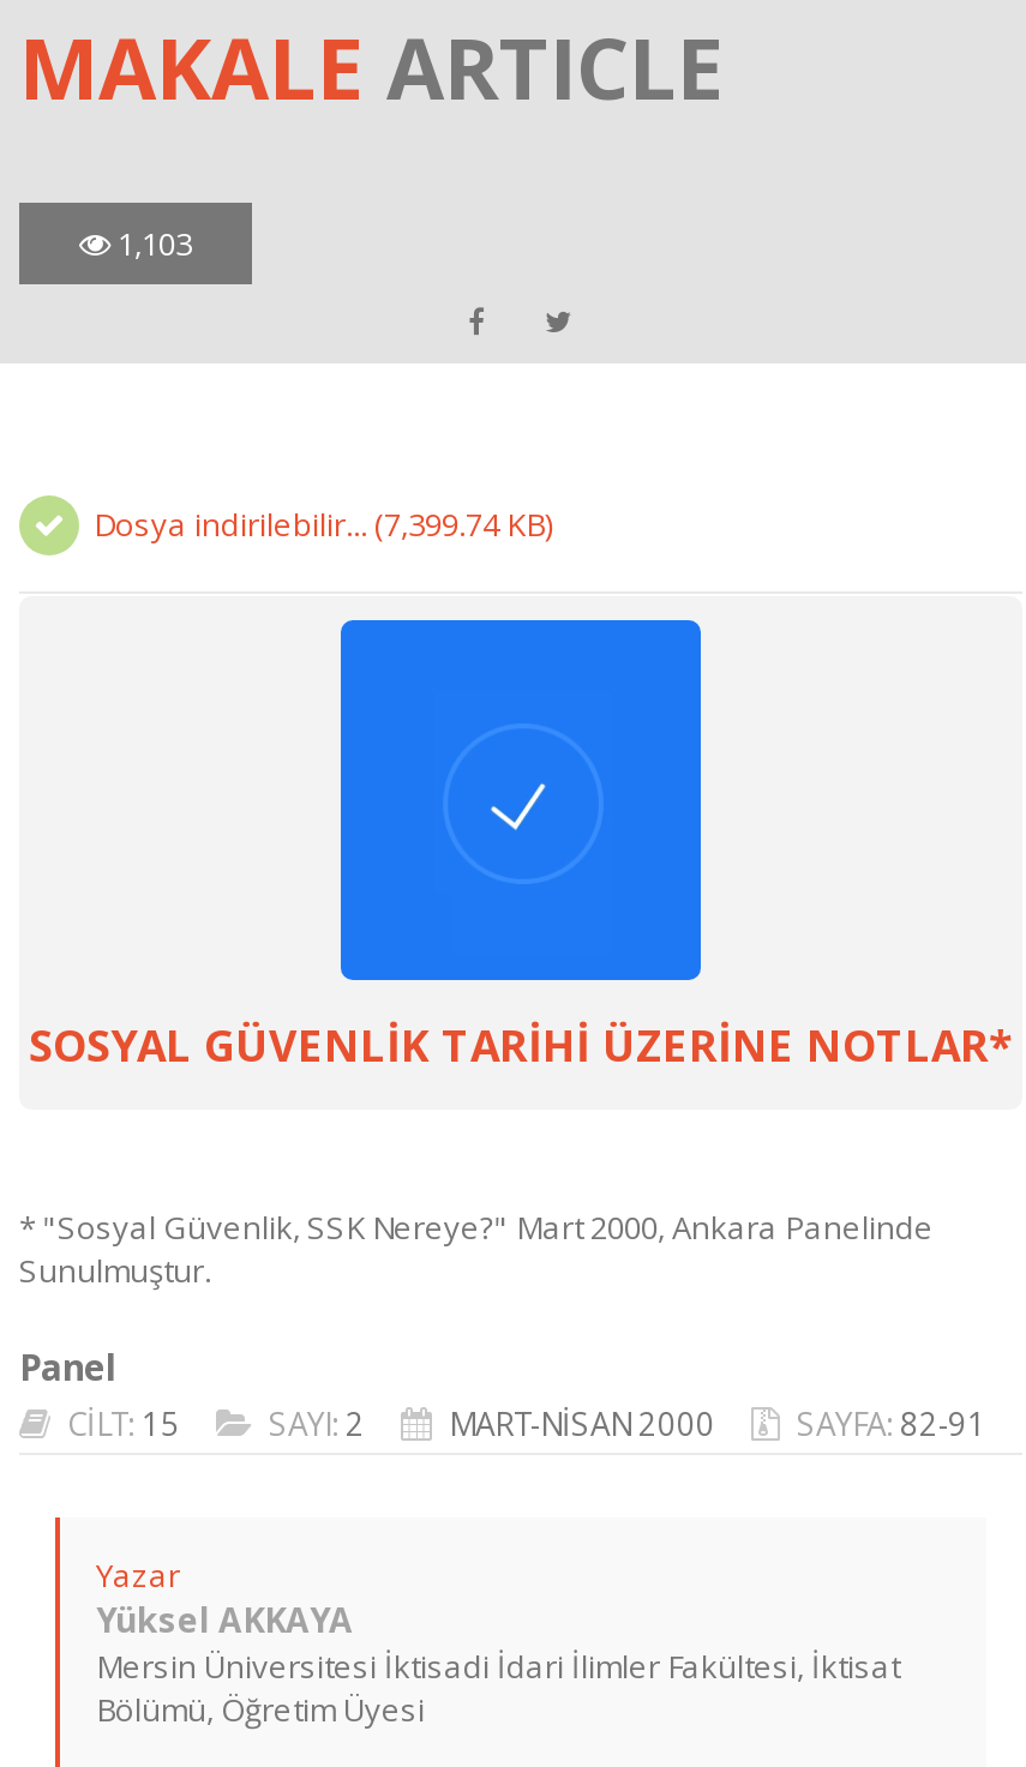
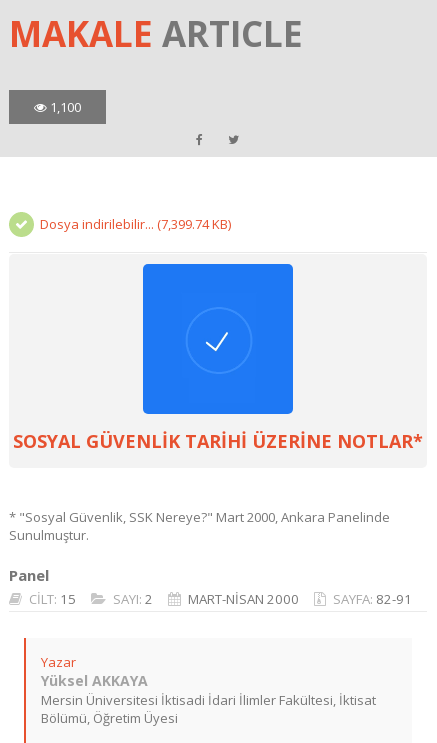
[110,222,192,265] 1,103 -> [47,98,81,116] 1,100

